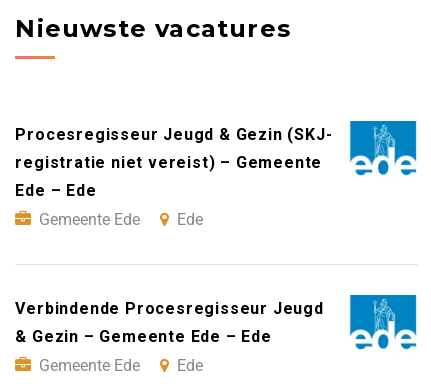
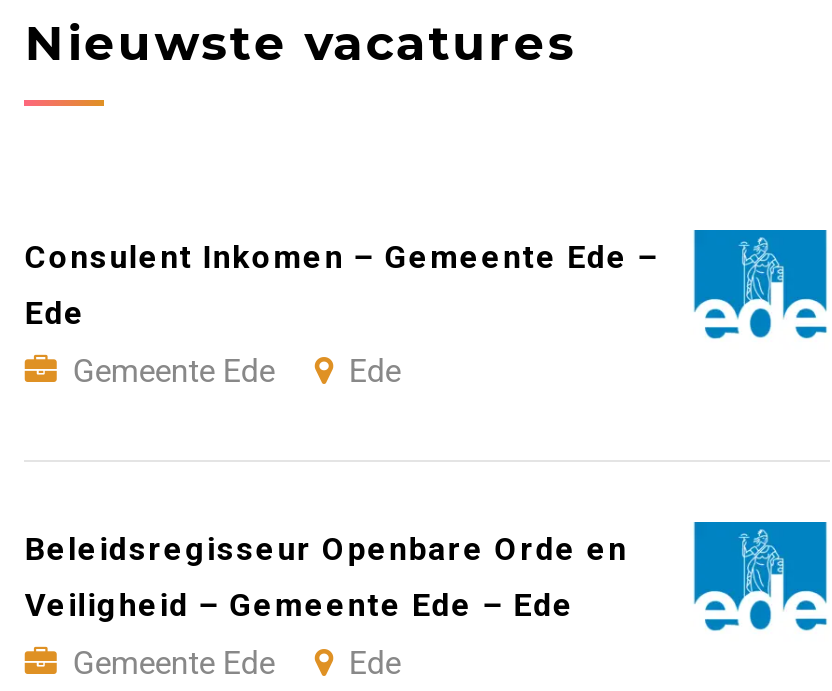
[15,125,332,200] Procesregisseur Jeugd & Gezin (SKJ- | registratie niet vereist) – Gemeente | Ede – Ede -> [25,237,659,331] Consulent Inkomen – Gemeente Ede – | Ede
[15,299,324,318] Verbindende Procesregisseur Jeugd -> [25,529,628,567] Beleidsregisseur Openbare Orde en
[15,327,272,346] & Gezin – Gemeente Ede – Ede -> [25,585,574,623] Veiligheid – Gemeente Ede – Ede

